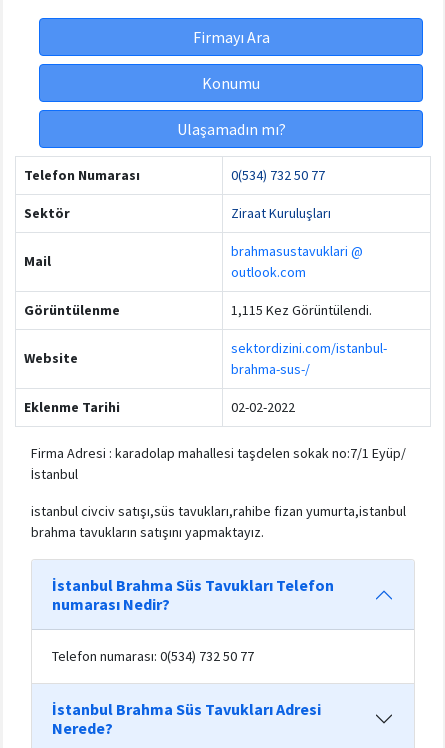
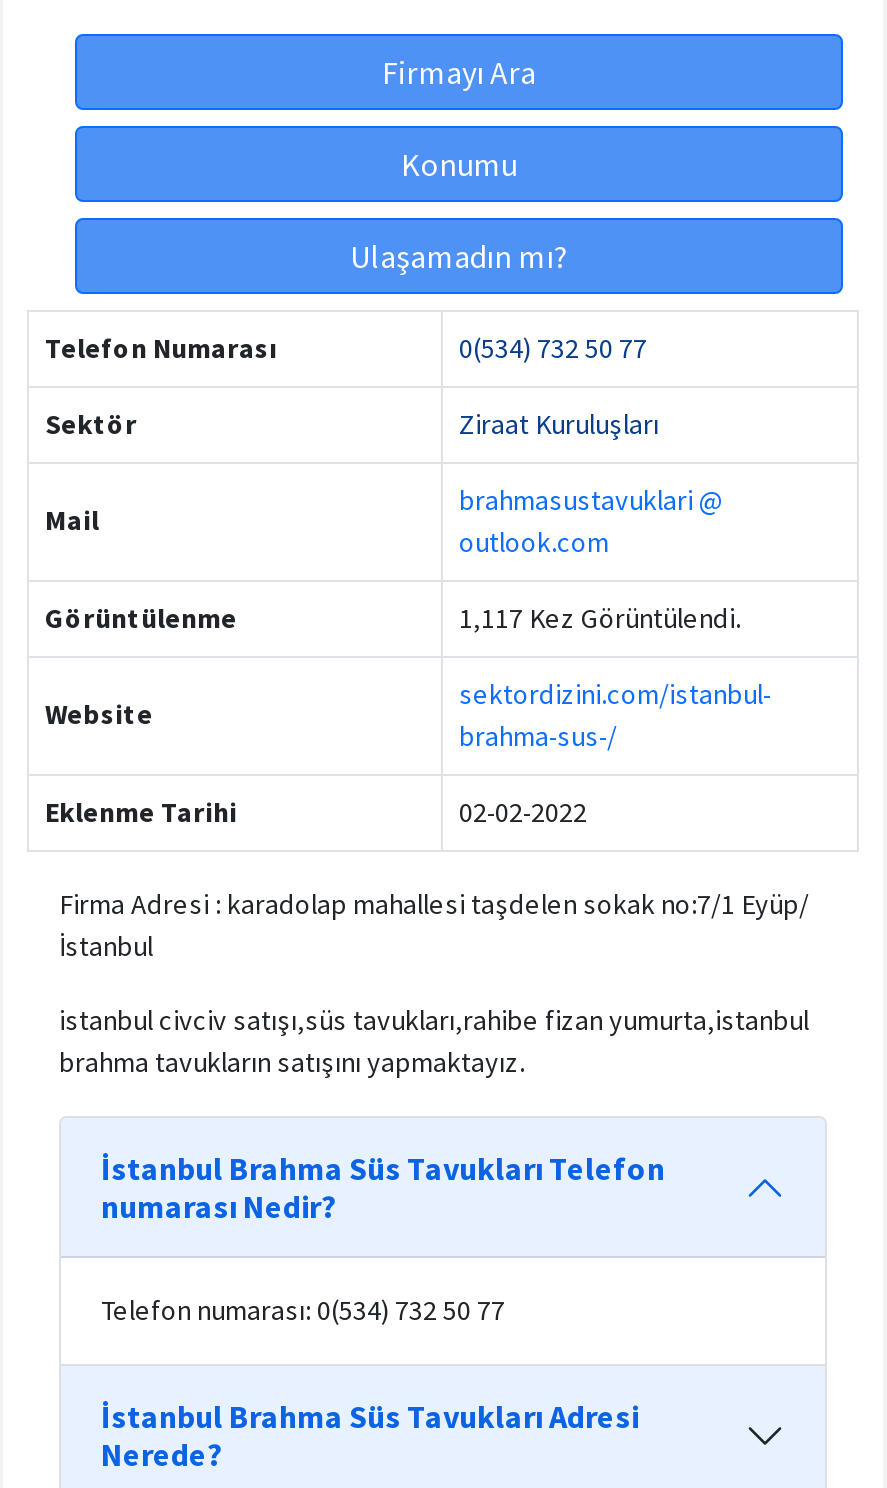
[231,301,372,319] 1,115 Kez Görüntülendi. -> [459,600,741,636] 1,117 Kez Görüntülendi.

